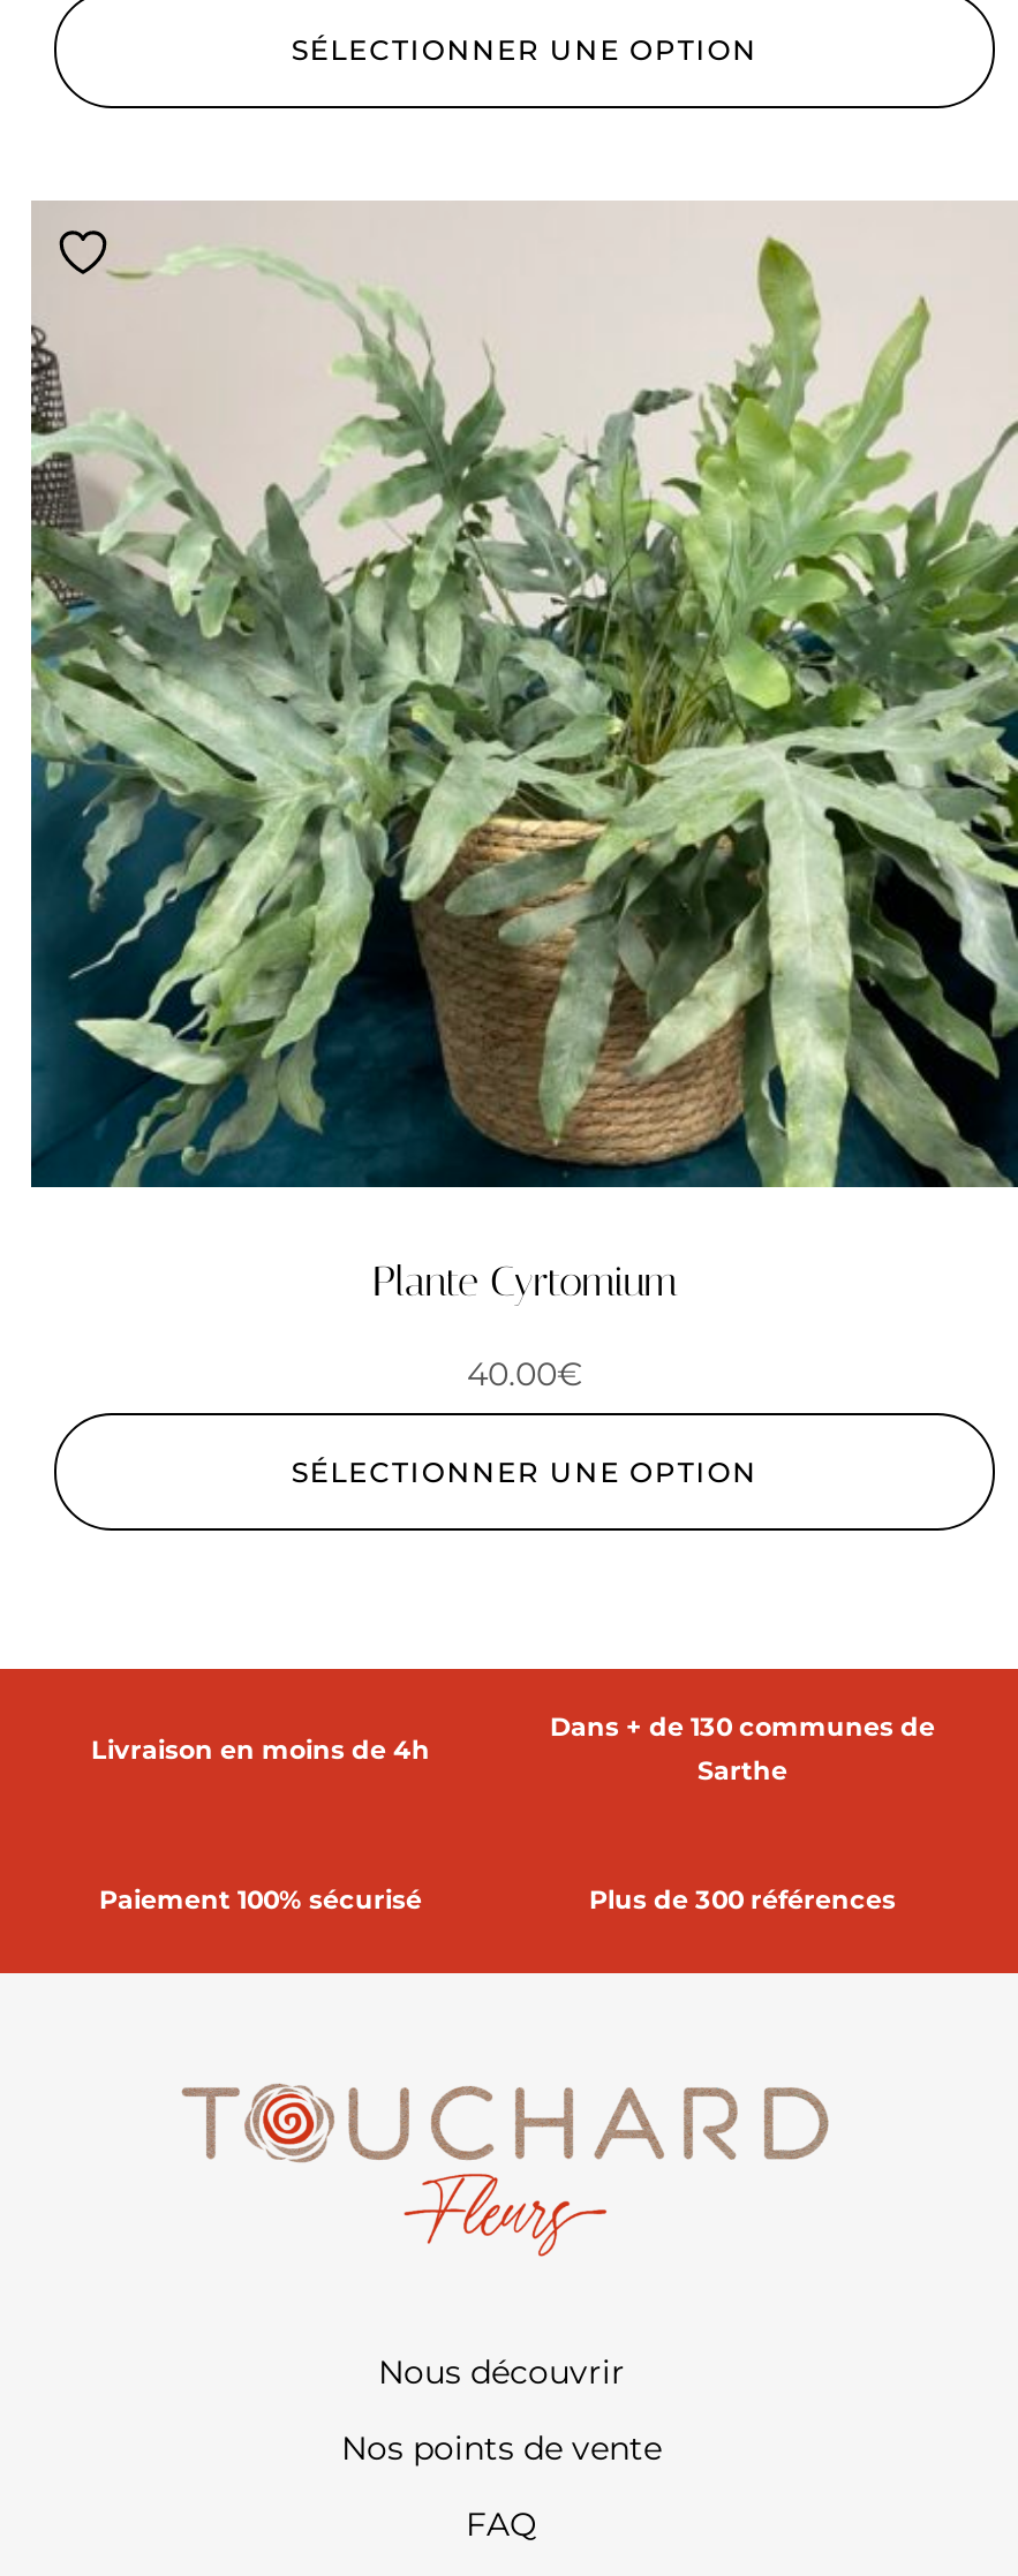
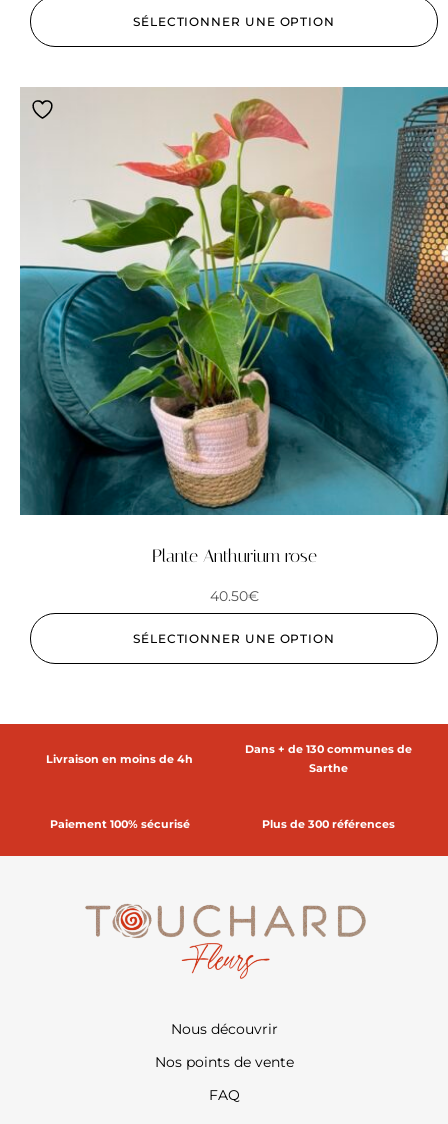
[29,201,1011,1307] [image] | Plante Cyrtomium -> [20,86,445,567] [image] | Plante Anthurium rose
[467,1354,582,1395] 40.00€ -> [209,587,258,605] 40.50€

